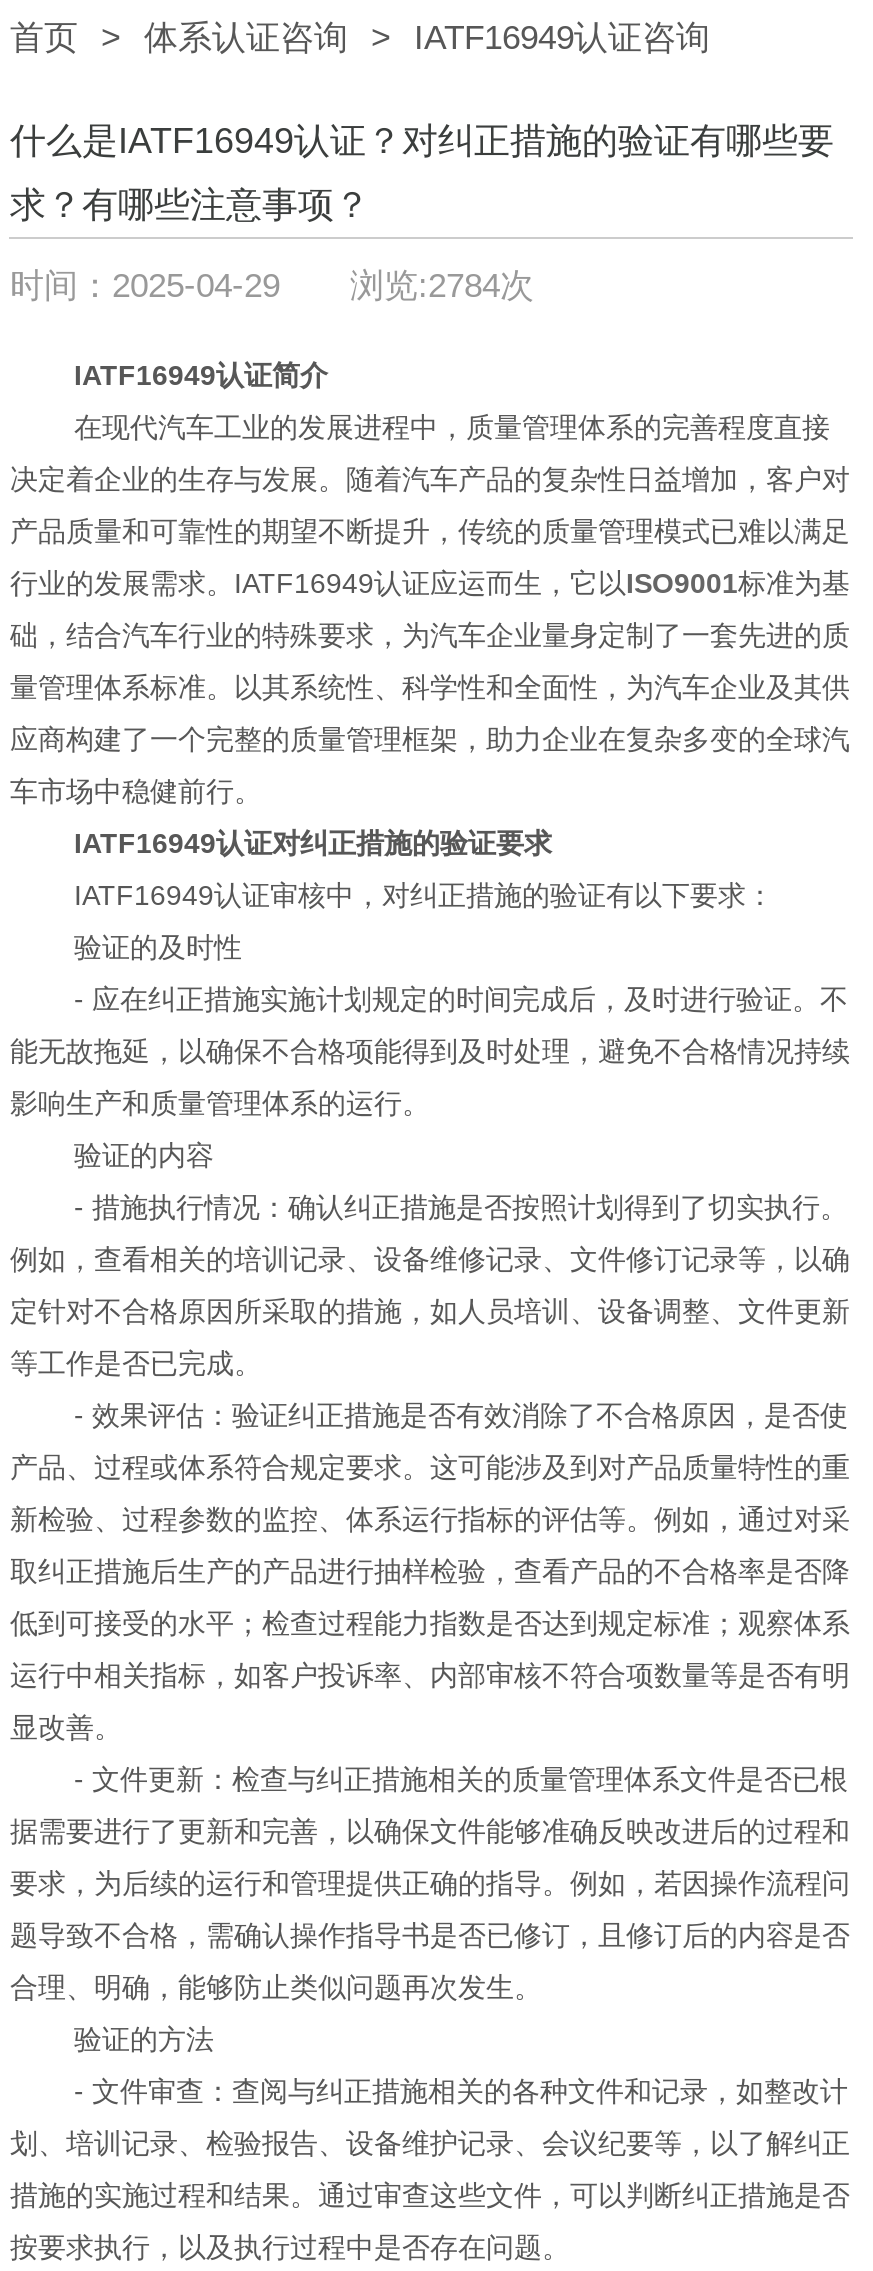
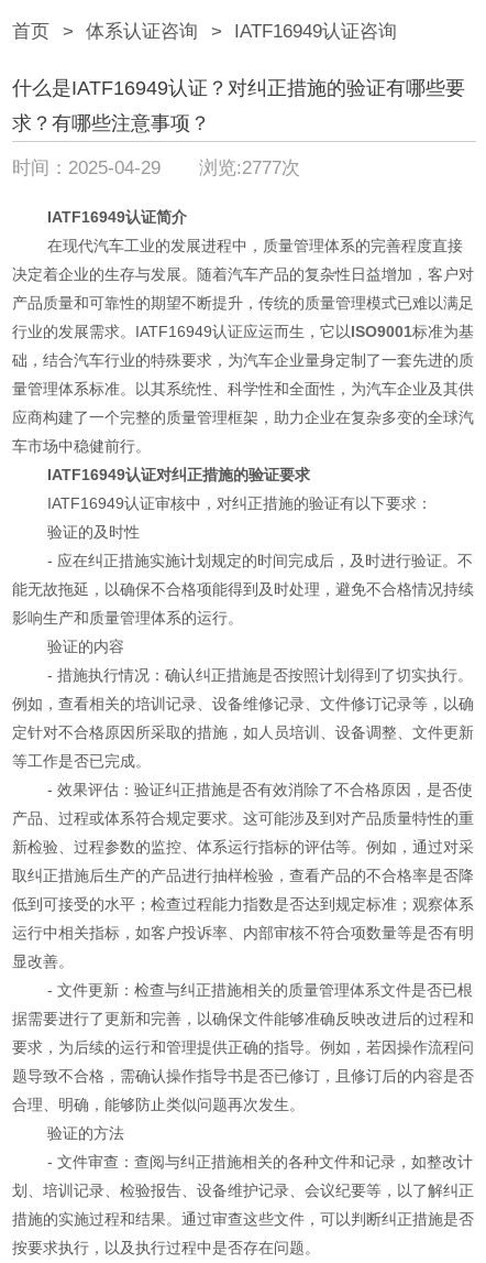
[10,266,534,304] 时间：2025-04-29 浏览:2784次 -> [13,157,301,178] 时间：2025-04-29 浏览:2777次

